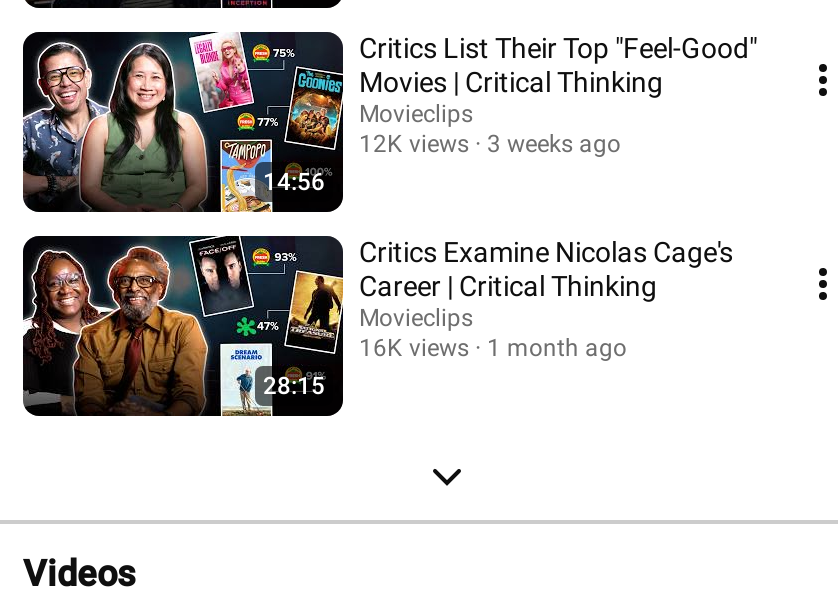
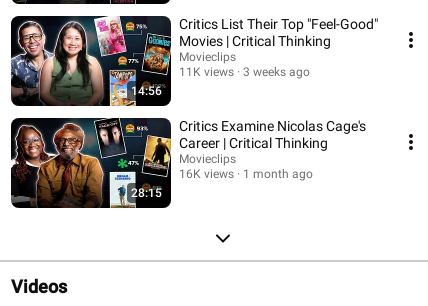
[359,129,621,157] 12K views 3 weeks ago -> [179,64,310,78] 11K views 3 weeks ago

